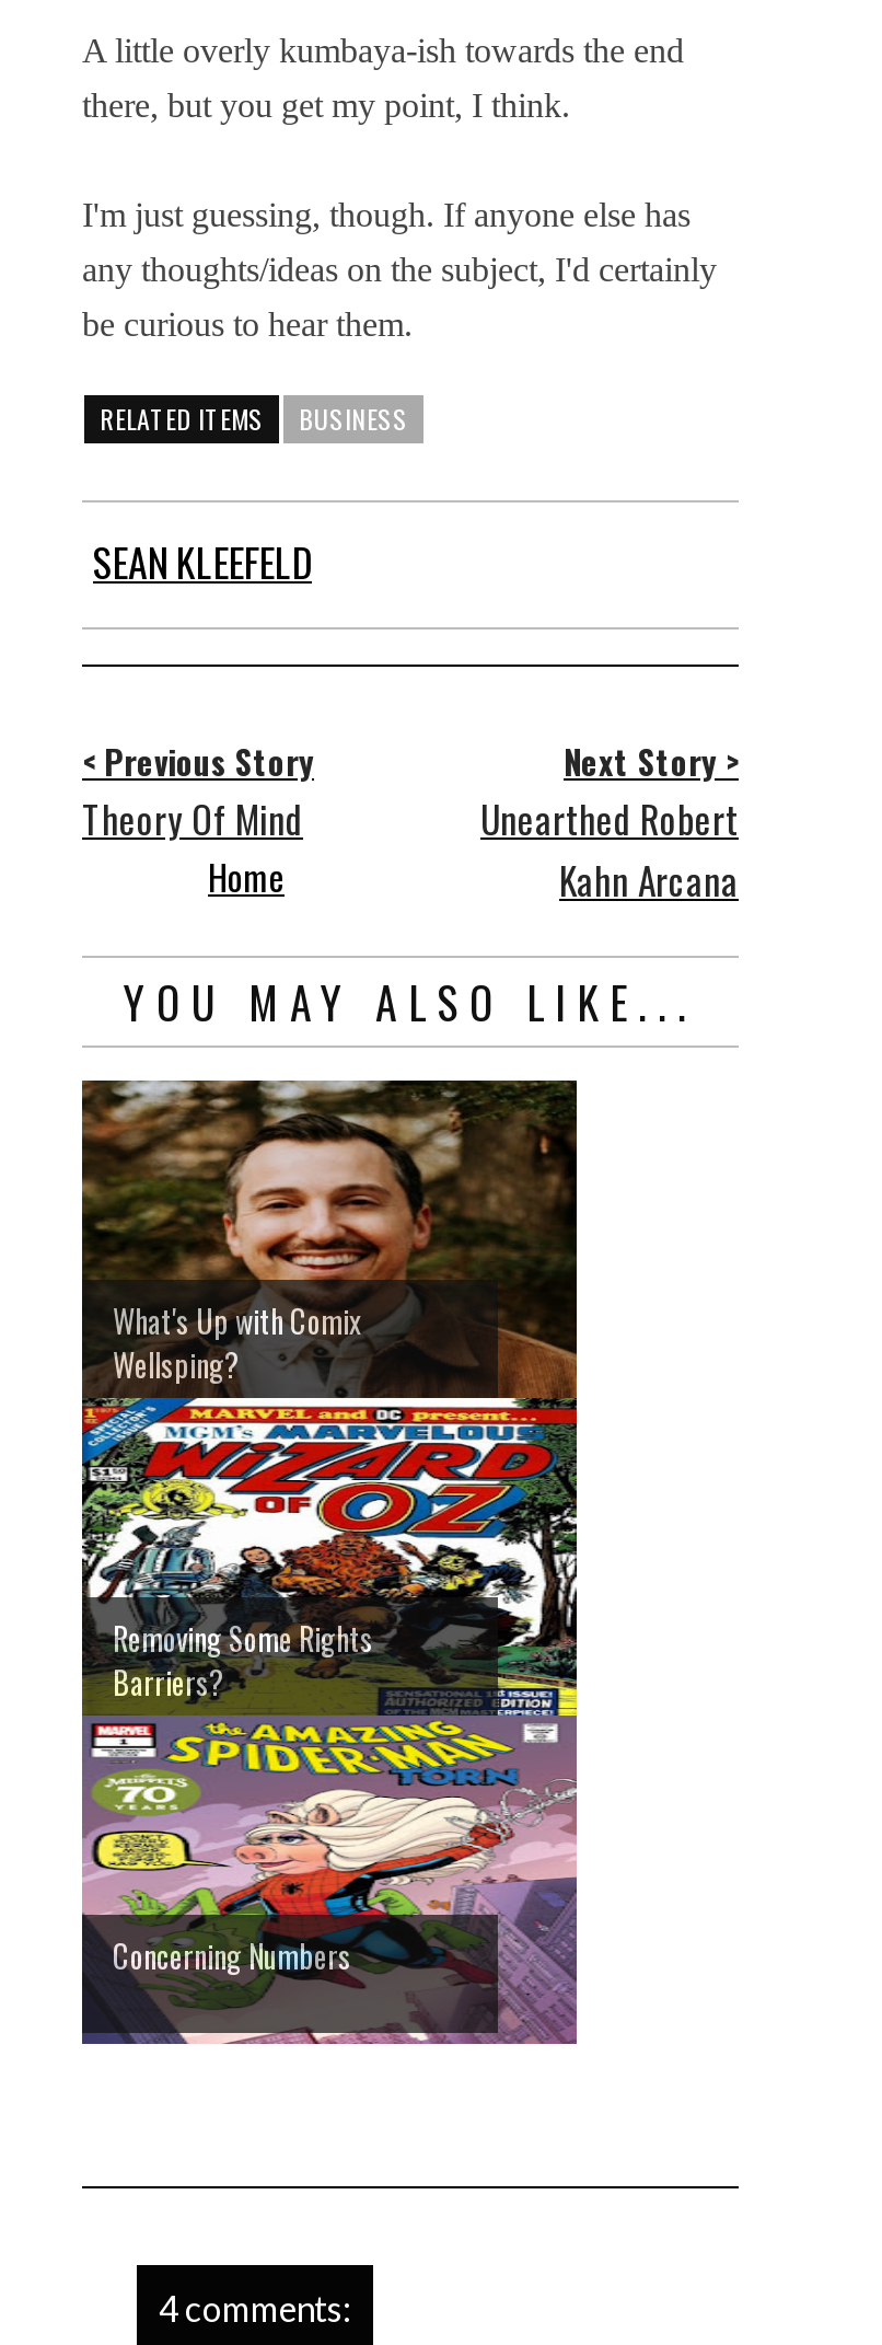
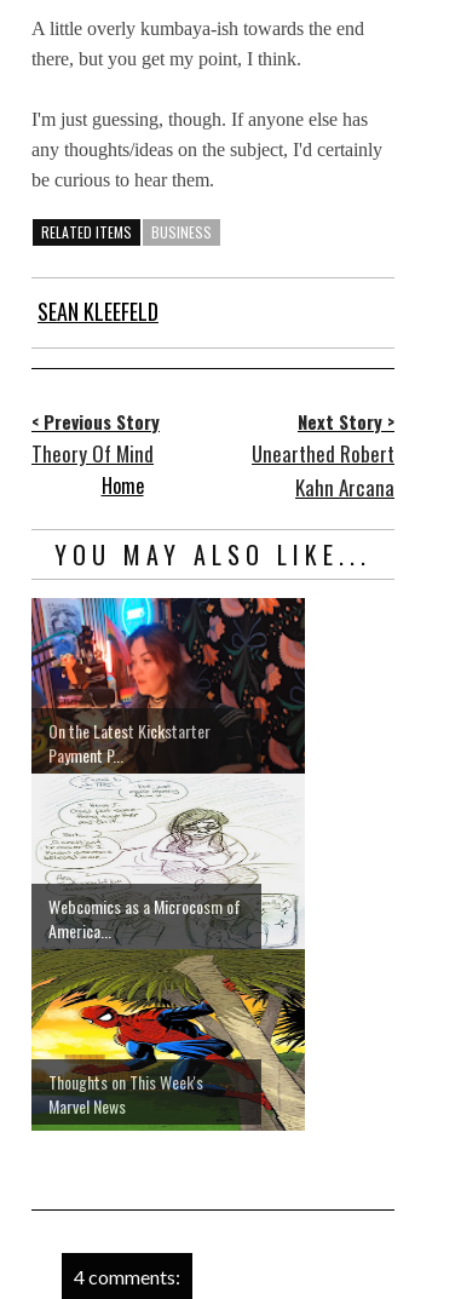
[80,1078,579,2046] [image] | What's Up with Comix | Wellsping? -> [30,597,306,1132] [image] | On the Latest Kickstarter | Payment P...
[113,1614,373,1704] Removing Some Rights | Barriers? -> [48,893,241,943] Webcomics as a Microcosm of | America...
[113,1931,351,1977] Concerning Numbers -> [48,1068,203,1118] Thoughts on This Week's | Marvel News

